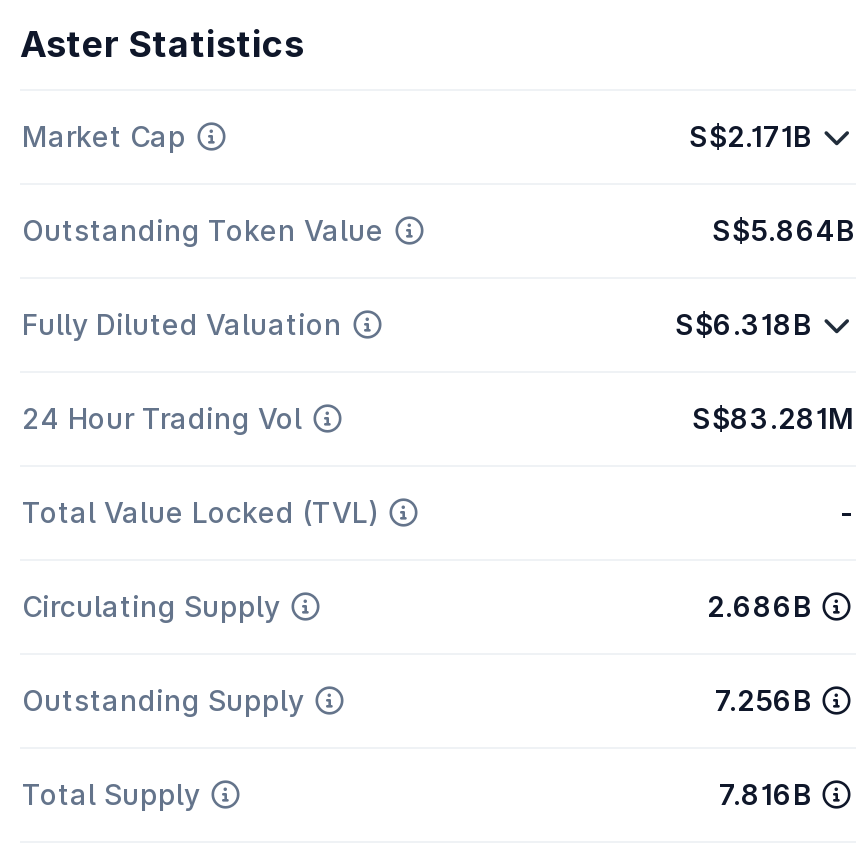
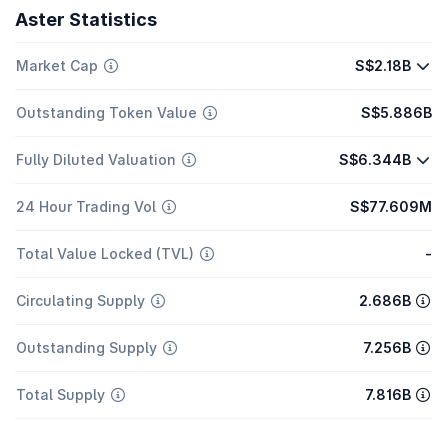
[689,119,811,153] S$2.171B -> [354,57,410,74] S$2.18B
[712,213,854,247] S$5.864B -> [361,104,432,121] S$5.886B
[675,307,811,341] S$6.318B -> [338,151,410,168] S$6.344B
[692,401,854,435] S$83.281M -> [350,198,432,215] S$77.609M

